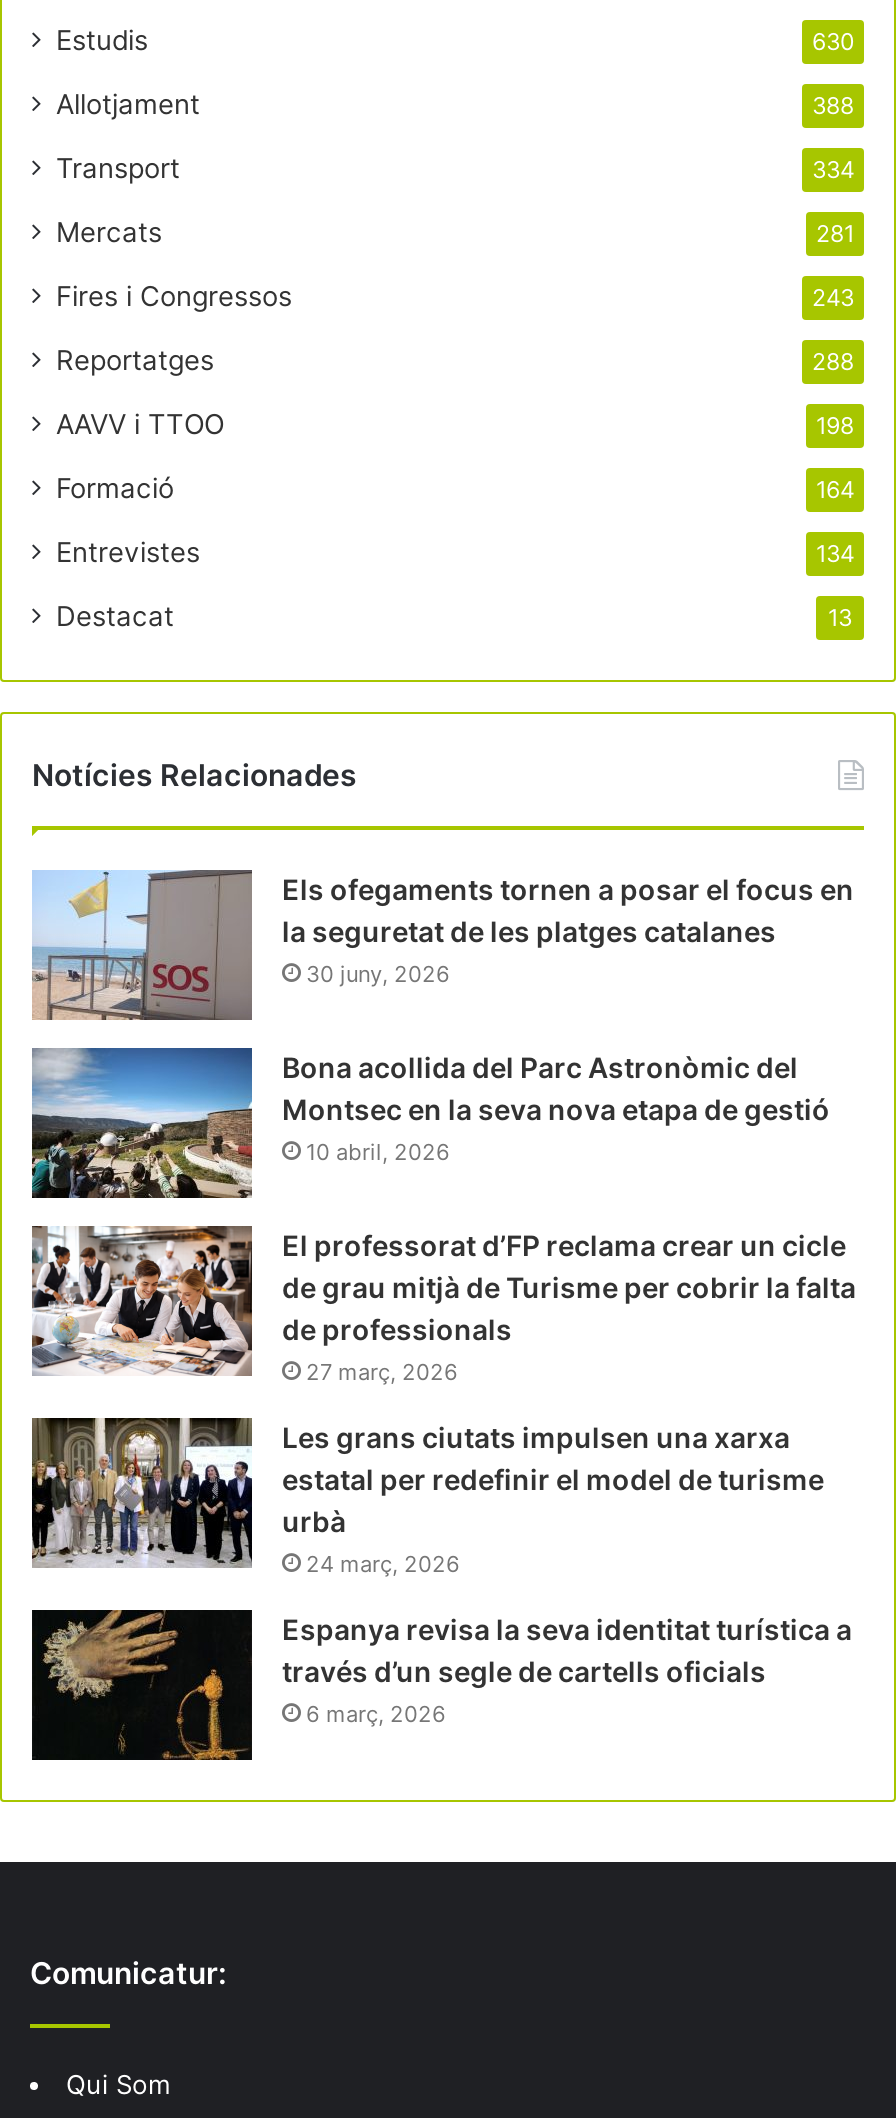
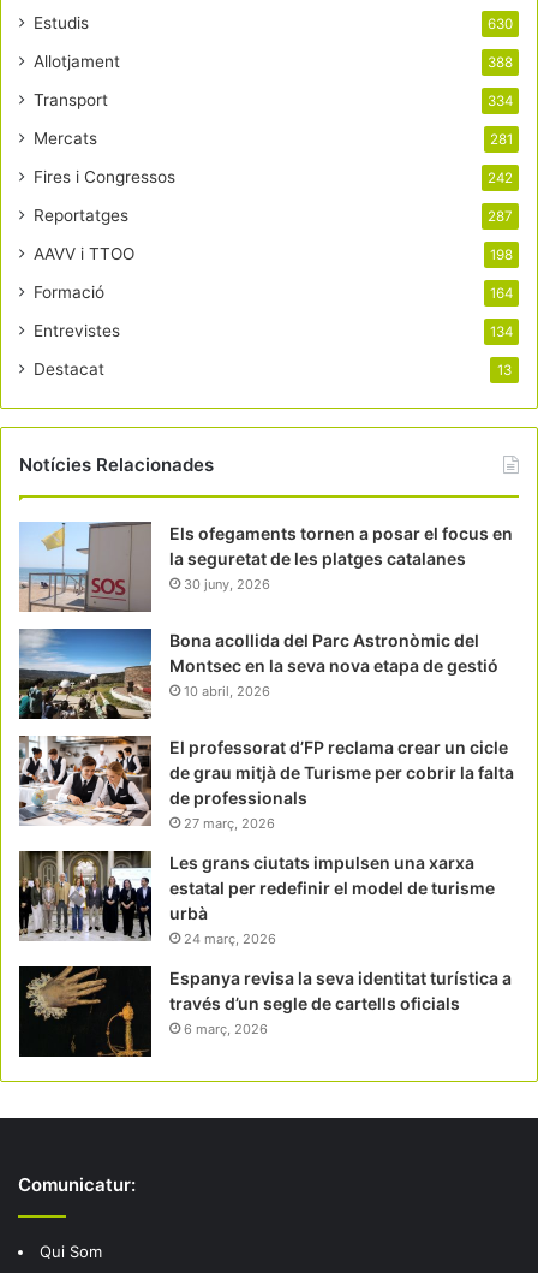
[812,284,854,312] 243 -> [488,170,513,186] 242
[812,348,854,376] 288 -> [488,208,513,225] 287

